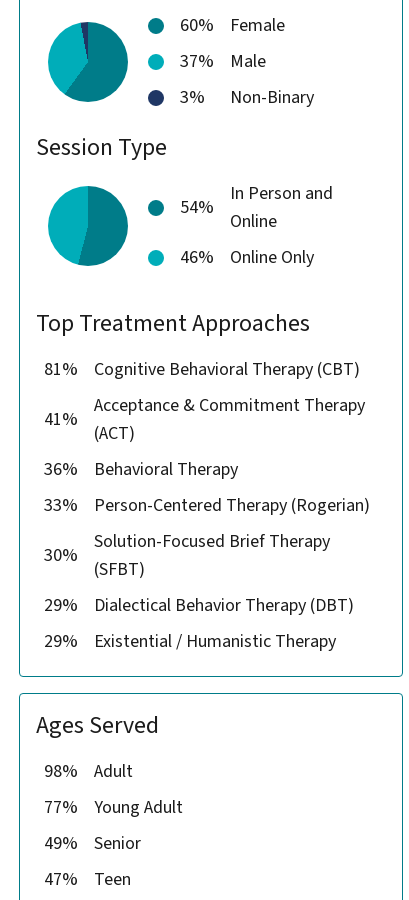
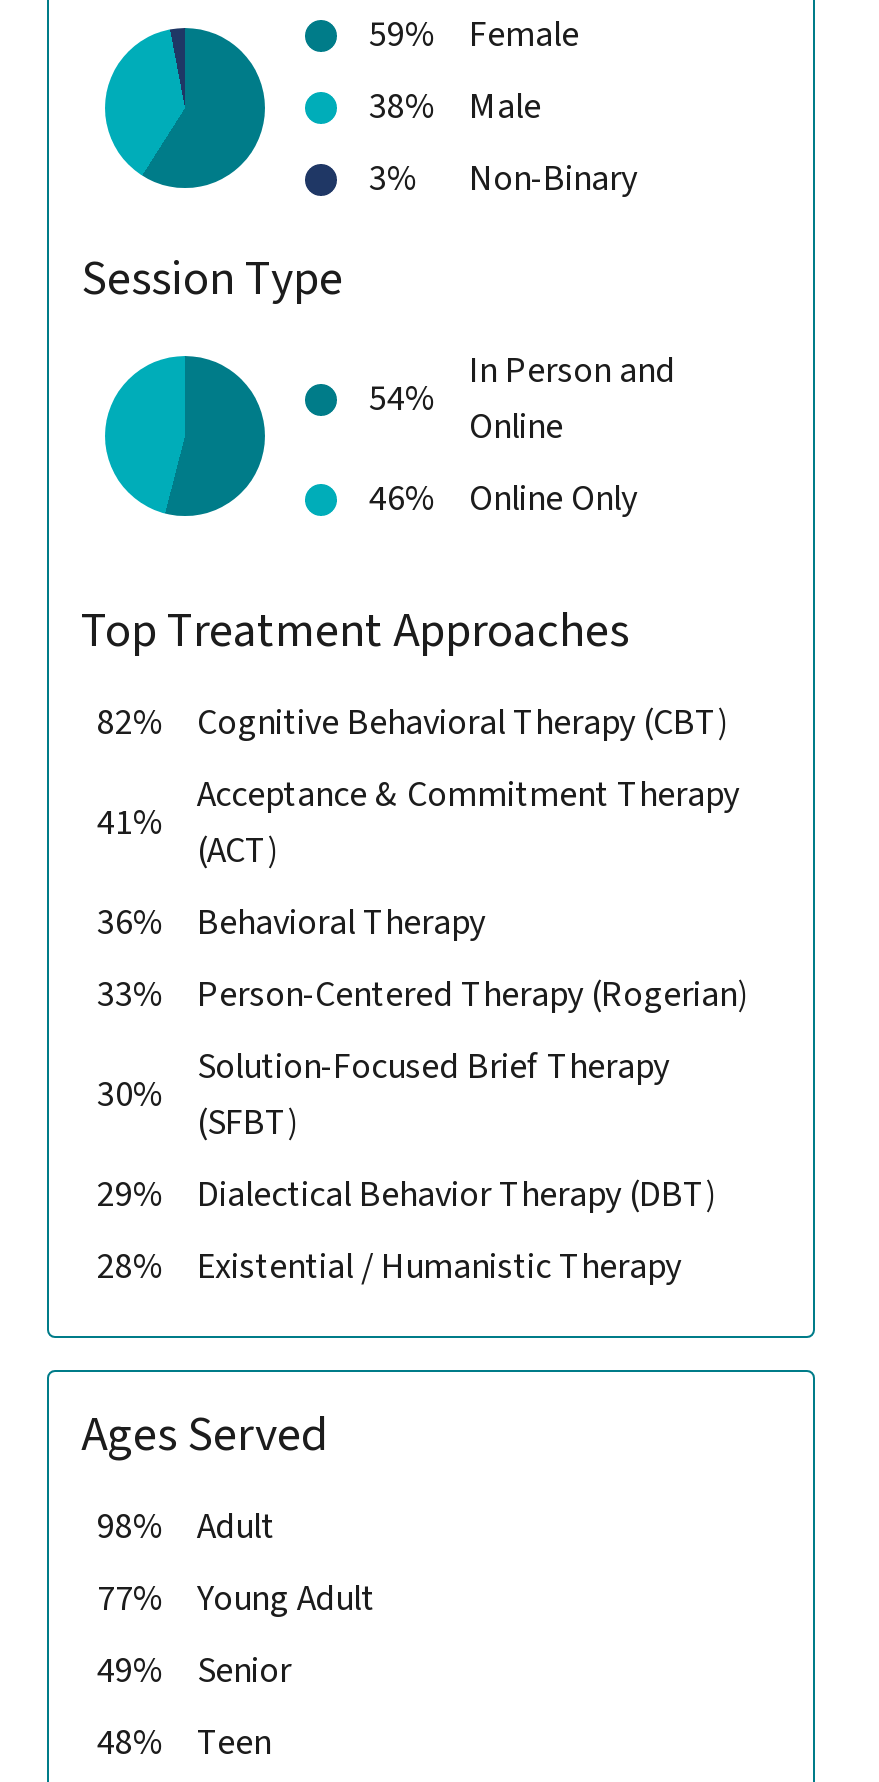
[180,13,285,38] 60% Female -> [369,11,579,61] 59% Female
[180,49,266,74] 37% Male -> [369,83,541,133] 38% Male
[44,357,360,382] 81% Cognitive Behavioral Therapy (CBT) -> [97,699,729,749] 82% Cognitive Behavioral Therapy (CBT)
[44,629,336,654] 29% Existential / Humanistic Therapy -> [97,1243,681,1293] 28% Existential / Humanistic Therapy
[44,867,131,892] 47% Teen -> [97,1719,271,1769] 48% Teen

